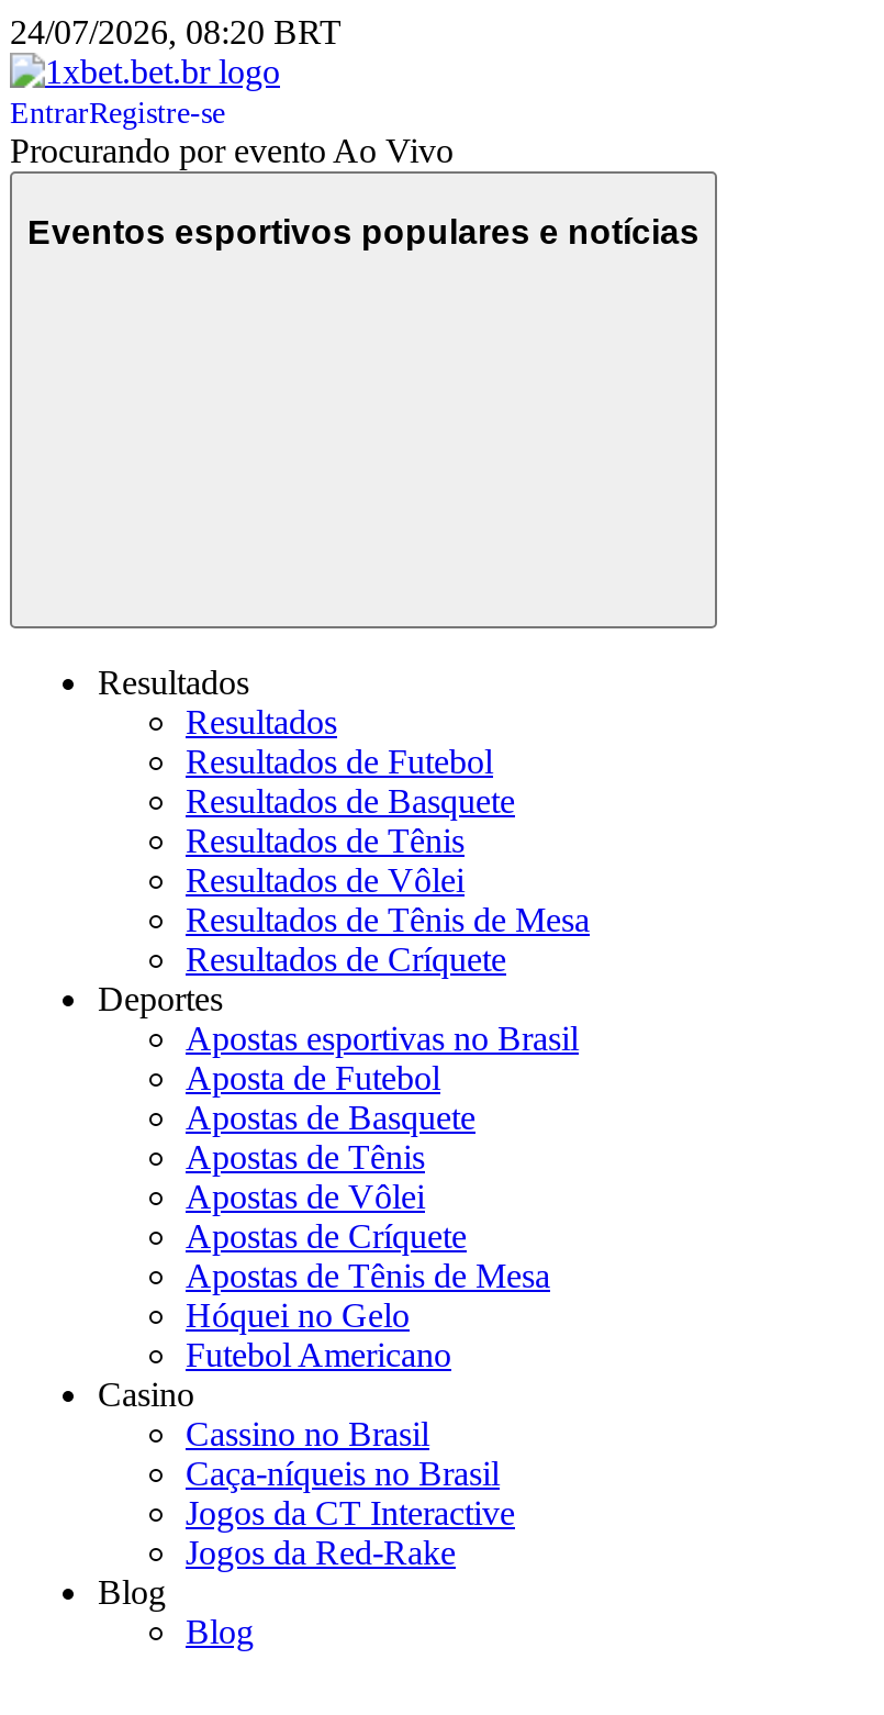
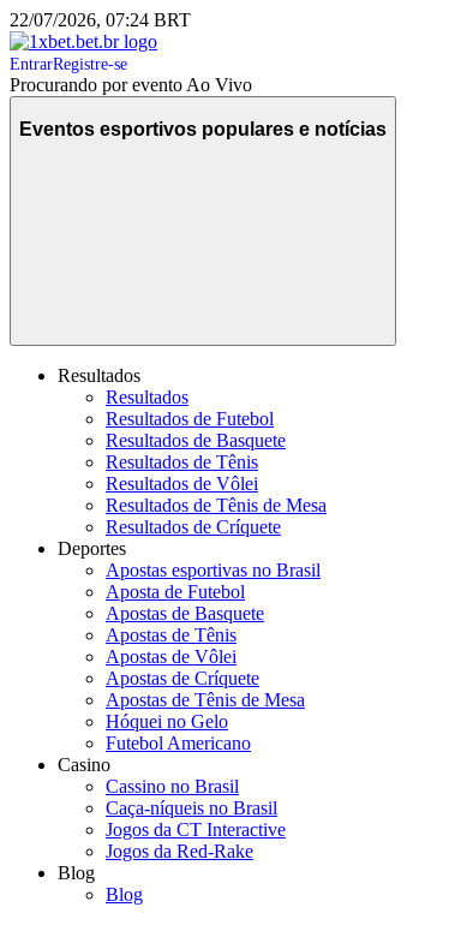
[10,13,342,51] 24/07/2026, 08:20 BRT -> [10,10,191,30] 22/07/2026, 07:24 BRT

